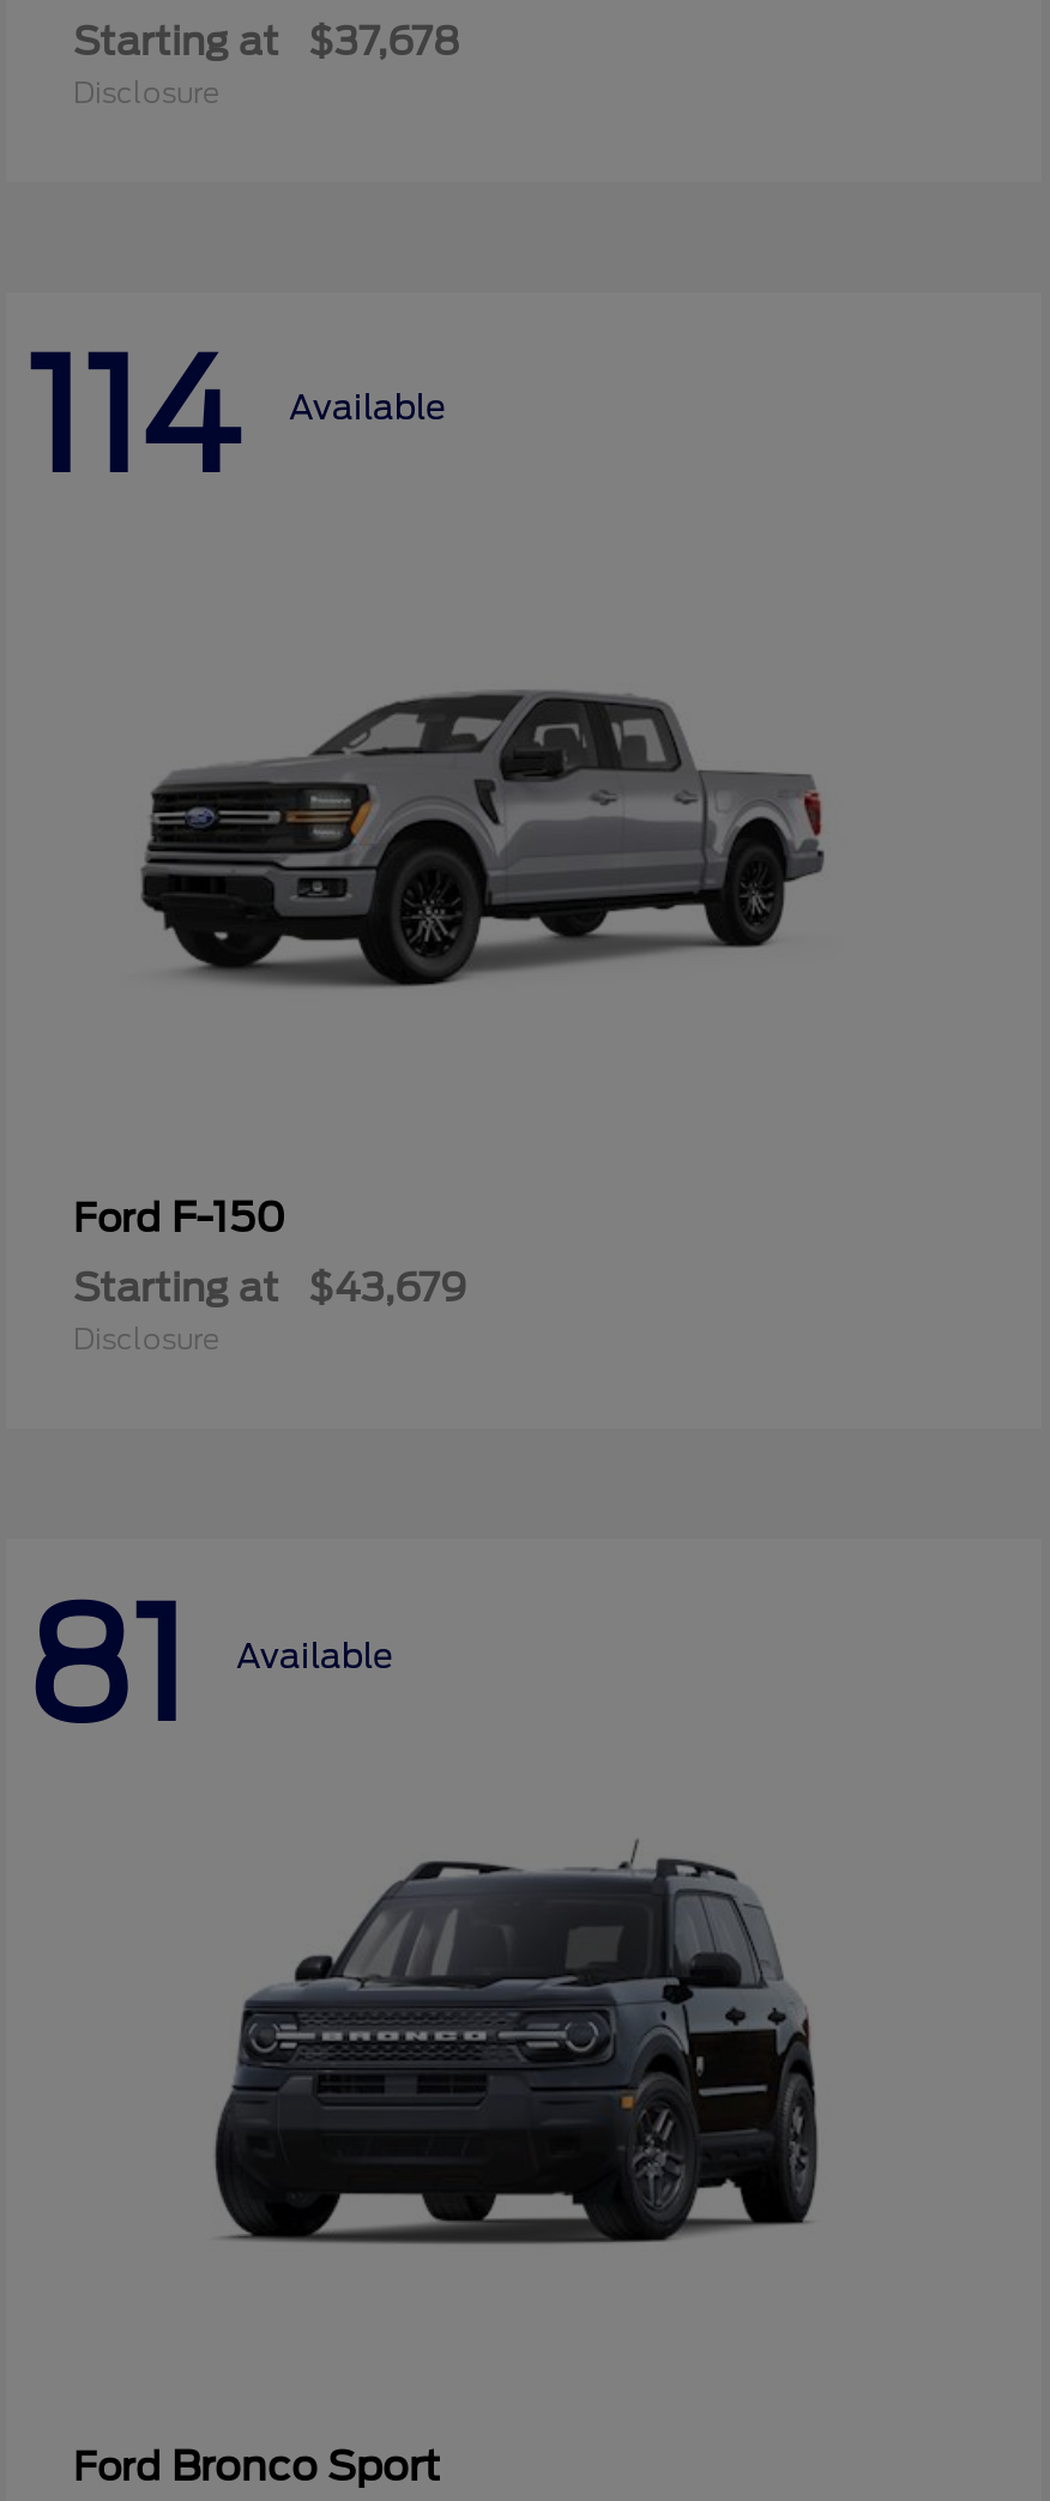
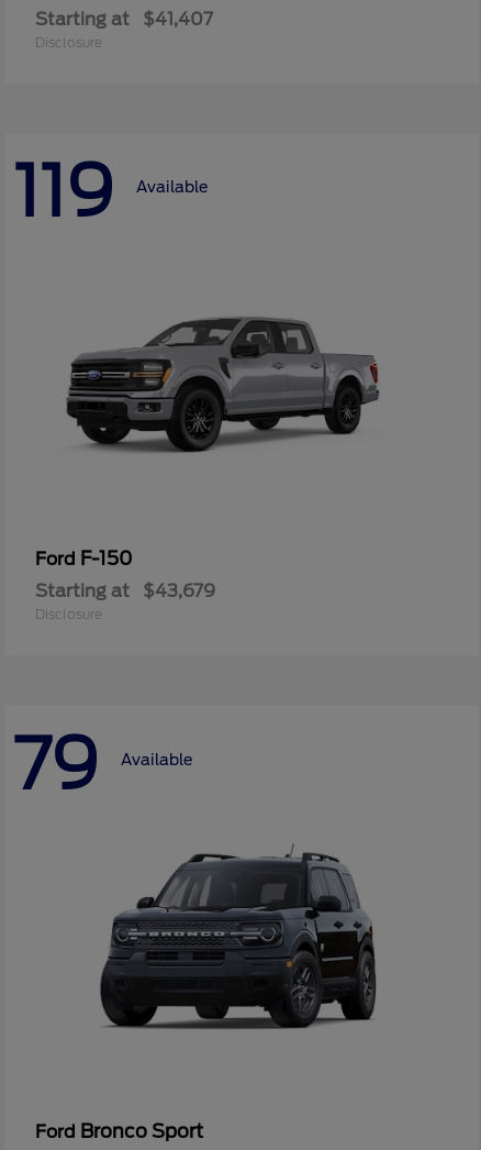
[73,18,459,64] Starting at $37,678 -> [35,8,213,29] Starting at $41,407
[25,326,445,508] 114 Available -> [13,150,208,233] 119 Available
[25,1574,392,1756] 81 Available -> [13,722,192,806] 79 Available

